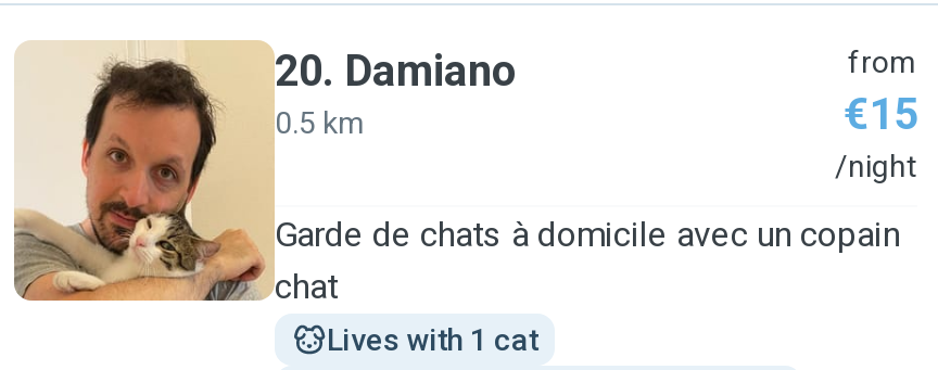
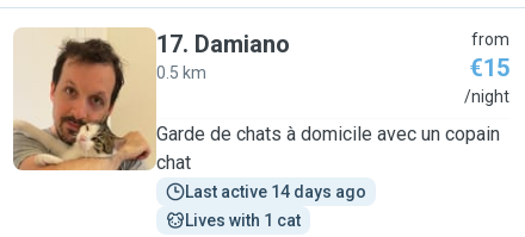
[275,44,518,97] 20. Damiano -> [156,30,290,58] 17. Damiano
none -> [185,182,366,201] Last active 14 days ago

